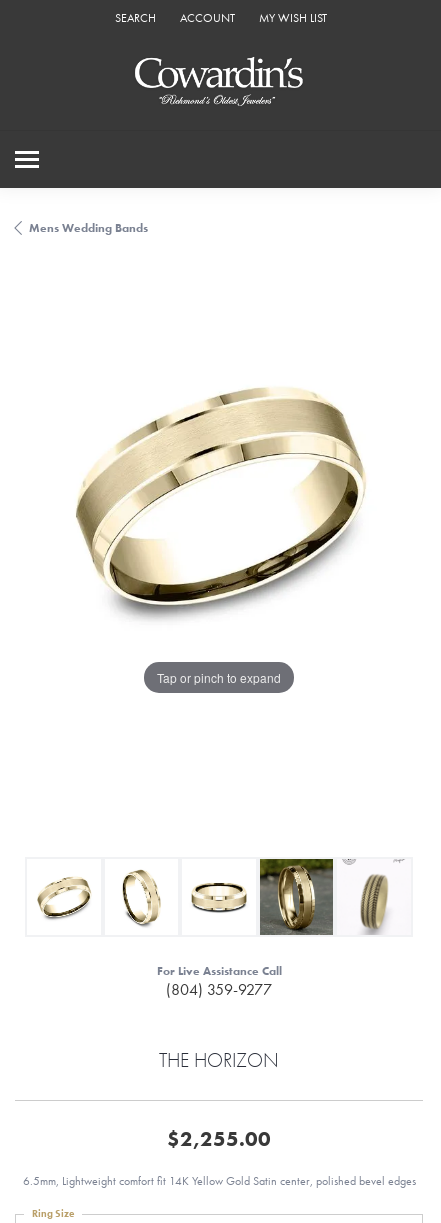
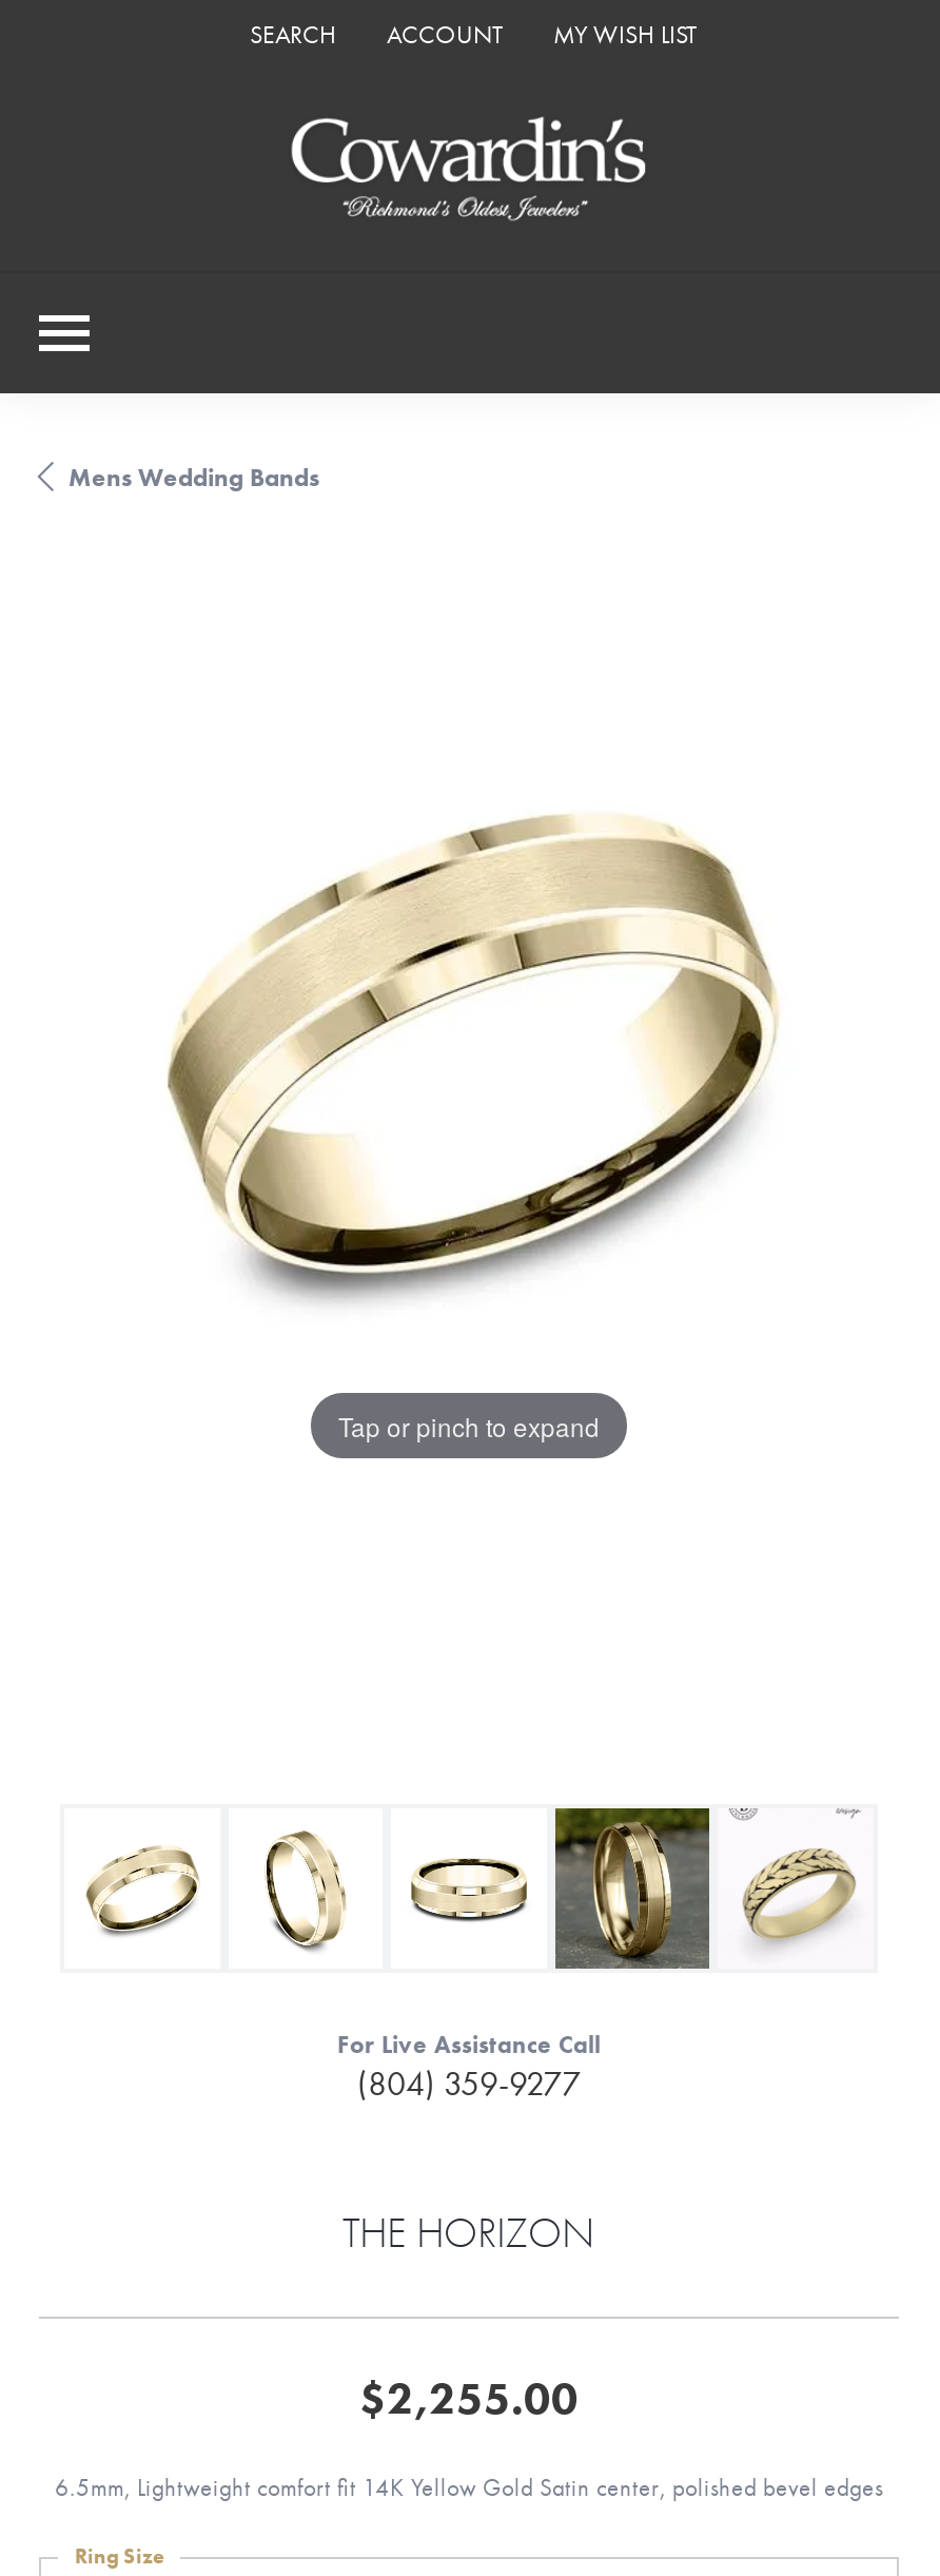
[349,874,402,935] [image] -> [741,1842,857,1967] [image]

